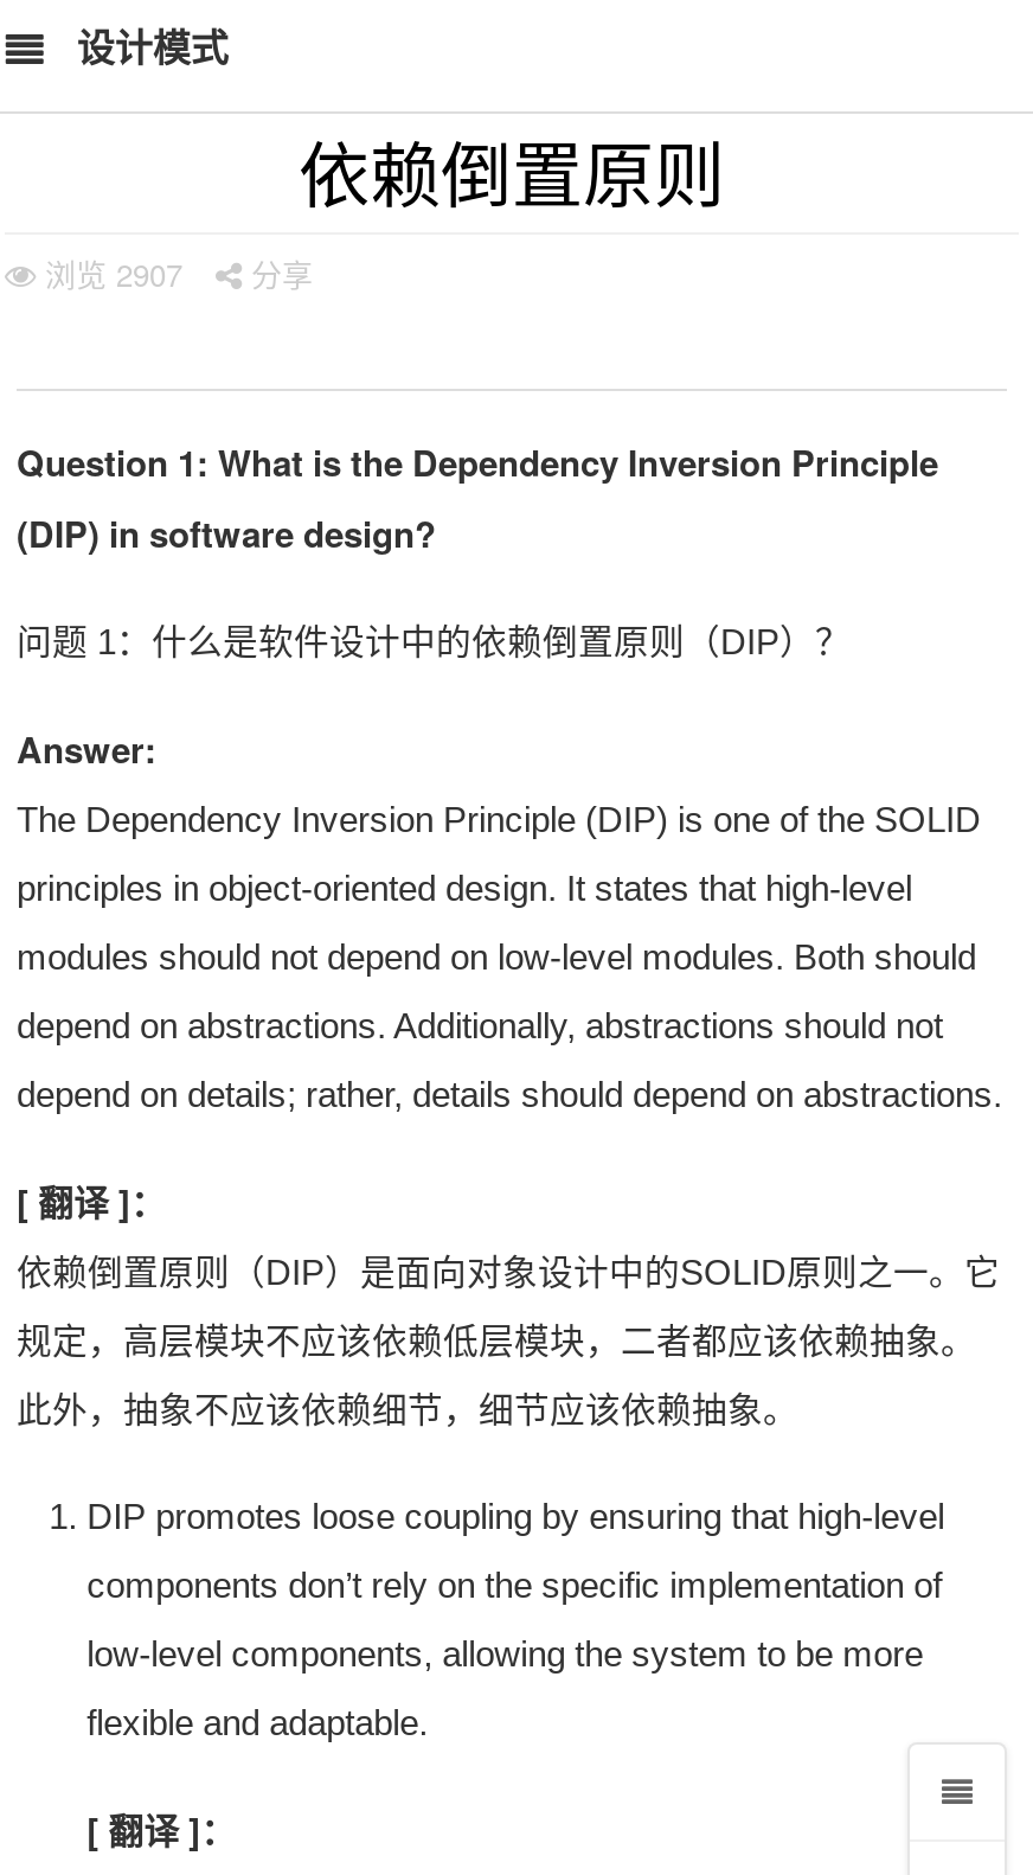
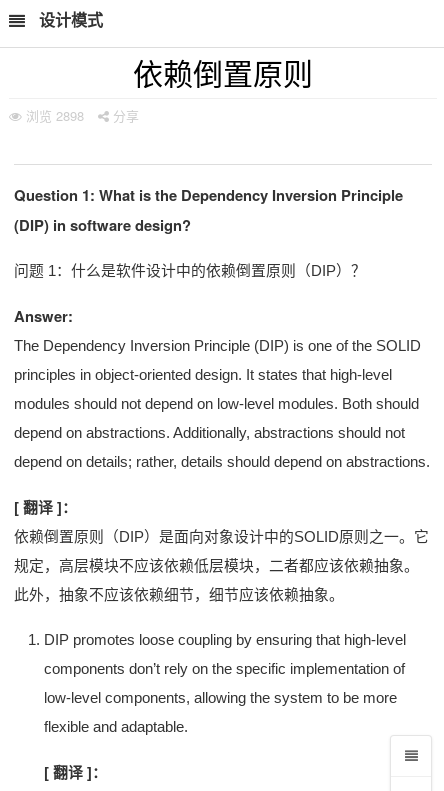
[36,251,313,296] 浏览2907 分享 -> [22,106,139,125] 浏览2898 分享

